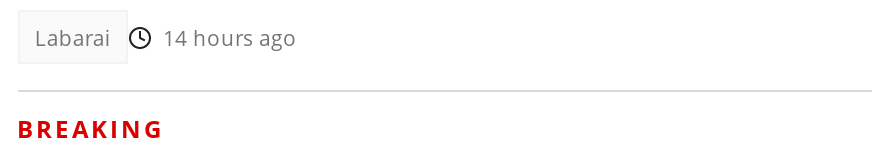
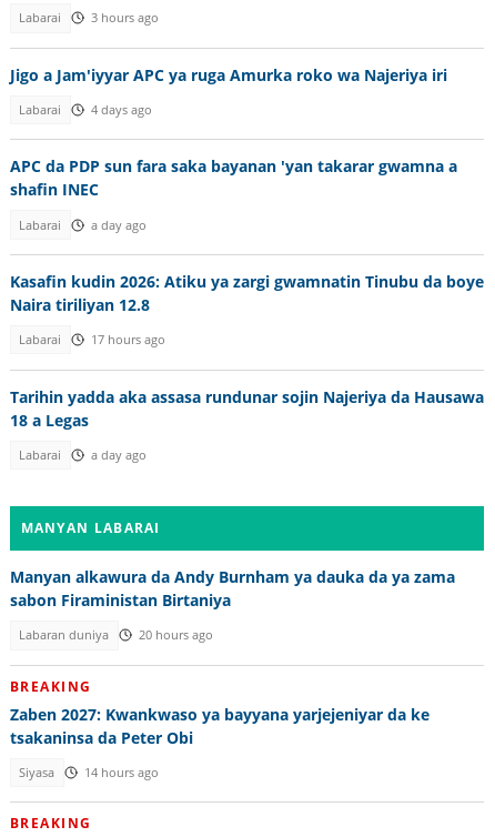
none -> [9,10,483,463] 3 hours ago | Jigo a Jam'iyyar APC ya ruga Amurka roko wa Najeriya iri | Labarai | 4 days ago | APC da PDP sun fara saka bayanan 'yan takarar gwamna a | shafin INEC | Labarai | a day ago | Kasafin kudin 2026: Atiku ya zargi gwamnatin Tinubu da boye | Naira tiriliyan 12.8 | Labarai | 17 hours ago | Tarihin yadda aka assasa rundunar sojin Najeriya da Hausawa | 18 a Legas | Labarai | a day ago
none -> [9,519,454,780] MANYAN LABARAI | Manyan alkawura da Andy Burnham ya dauka da ya zama | sabon Firaministan Birtaniya | Labaran duniya | 20 hours ago | BREAKING | Zaben 2027: Kwankwaso ya bayyana yarjejeniyar da ke | tsakaninsa da Peter Obi | Siyasa

